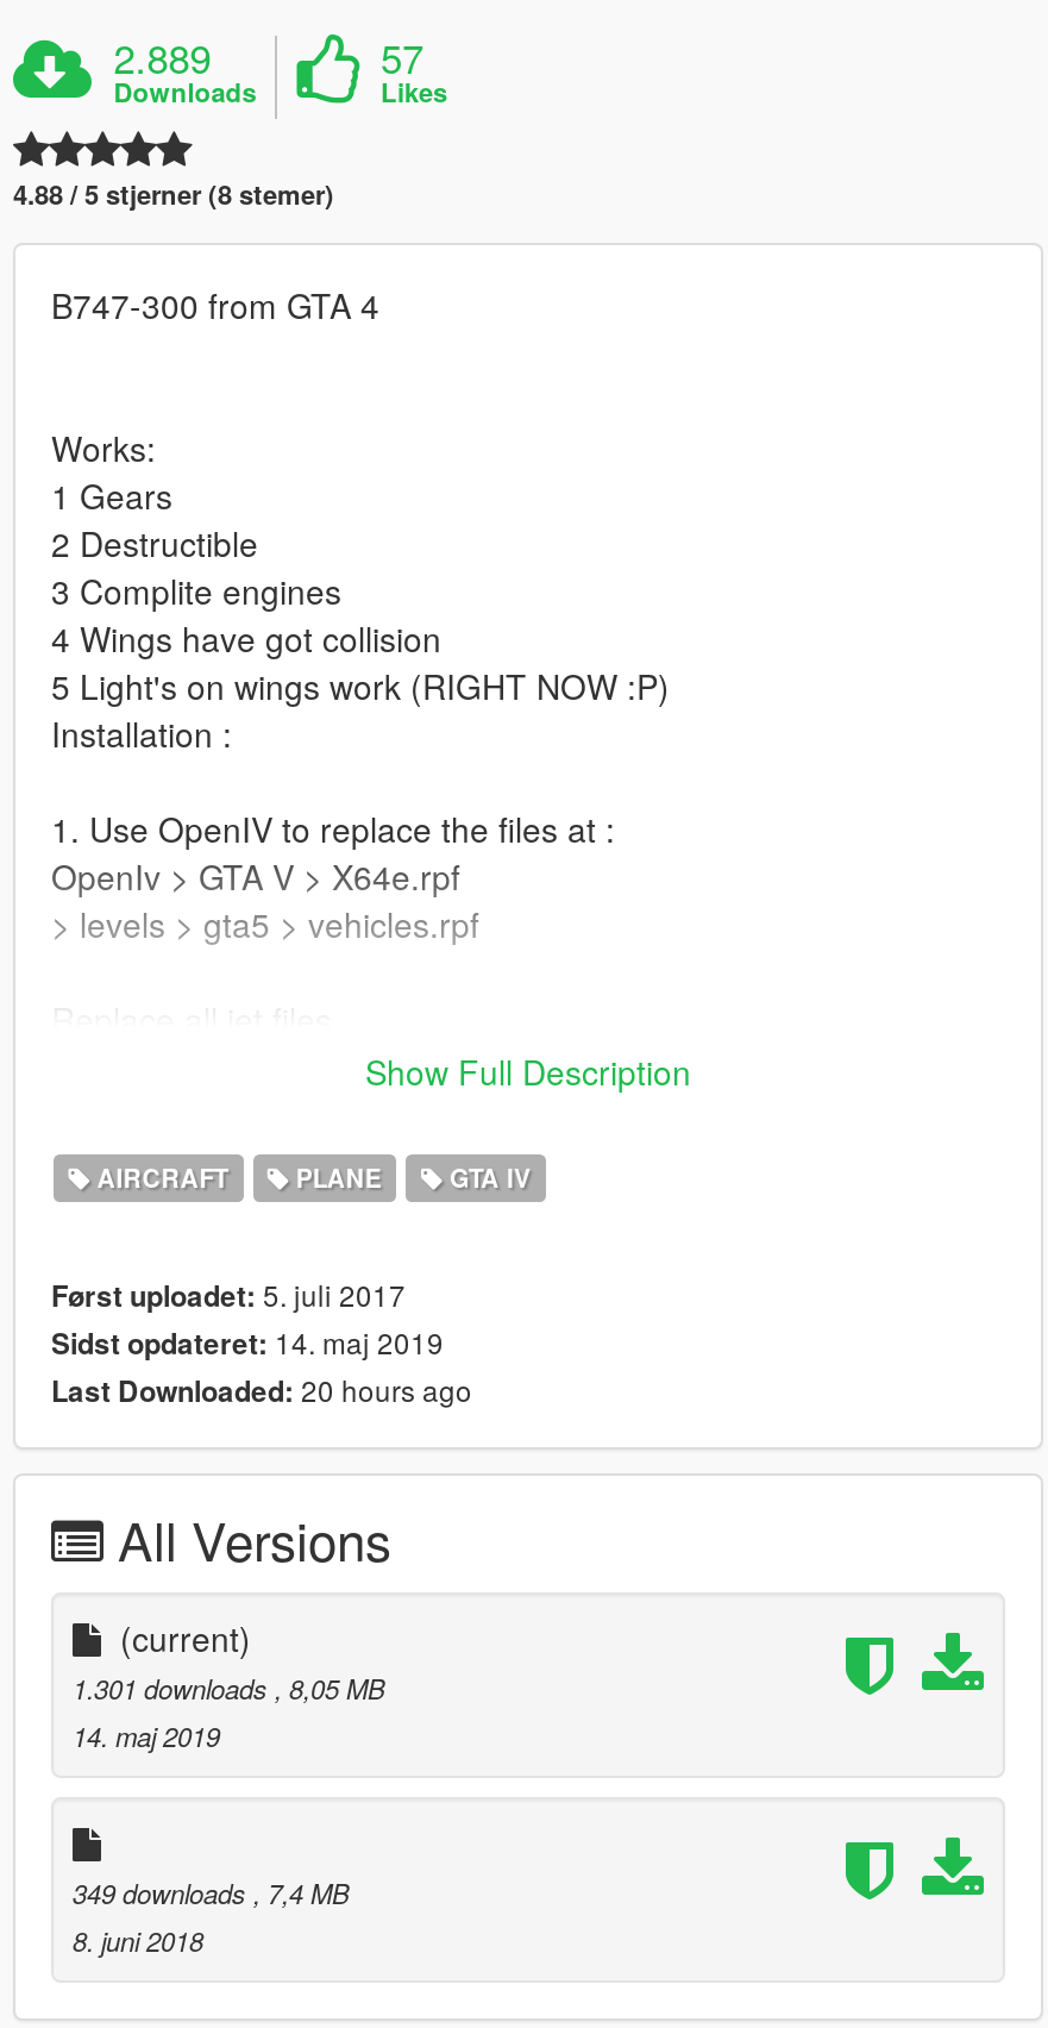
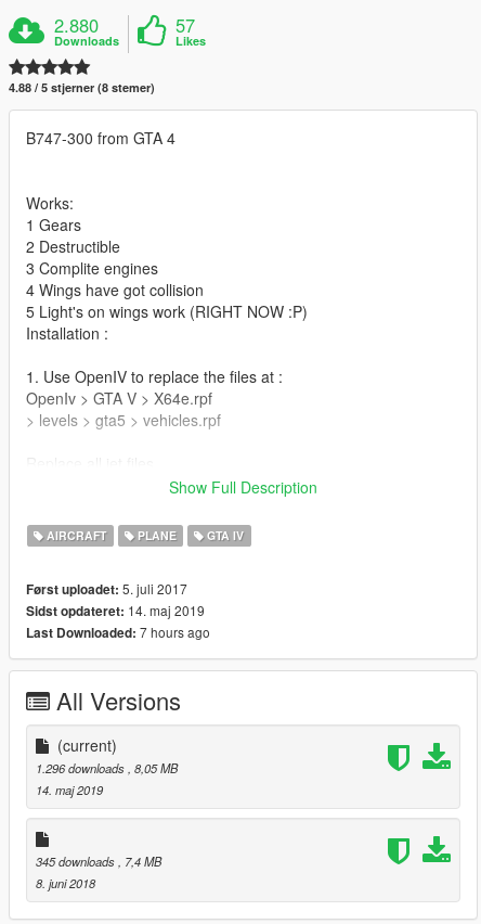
[113,29,211,86] 2.889 -> [54,12,99,38] 2.880
[51,1369,472,1412] Last Downloaded: 20 hours ago -> [26,623,210,642] Last Downloaded: 7 hours ago
[73,1669,384,1707] 1.301 downloads, 8,05 MB -> [36,759,178,777] 1.296 downloads, 8,05 MB
[73,1874,349,1912] 349 downloads, 7,4 MB -> [36,853,161,870] 345 downloads, 7,4 MB

